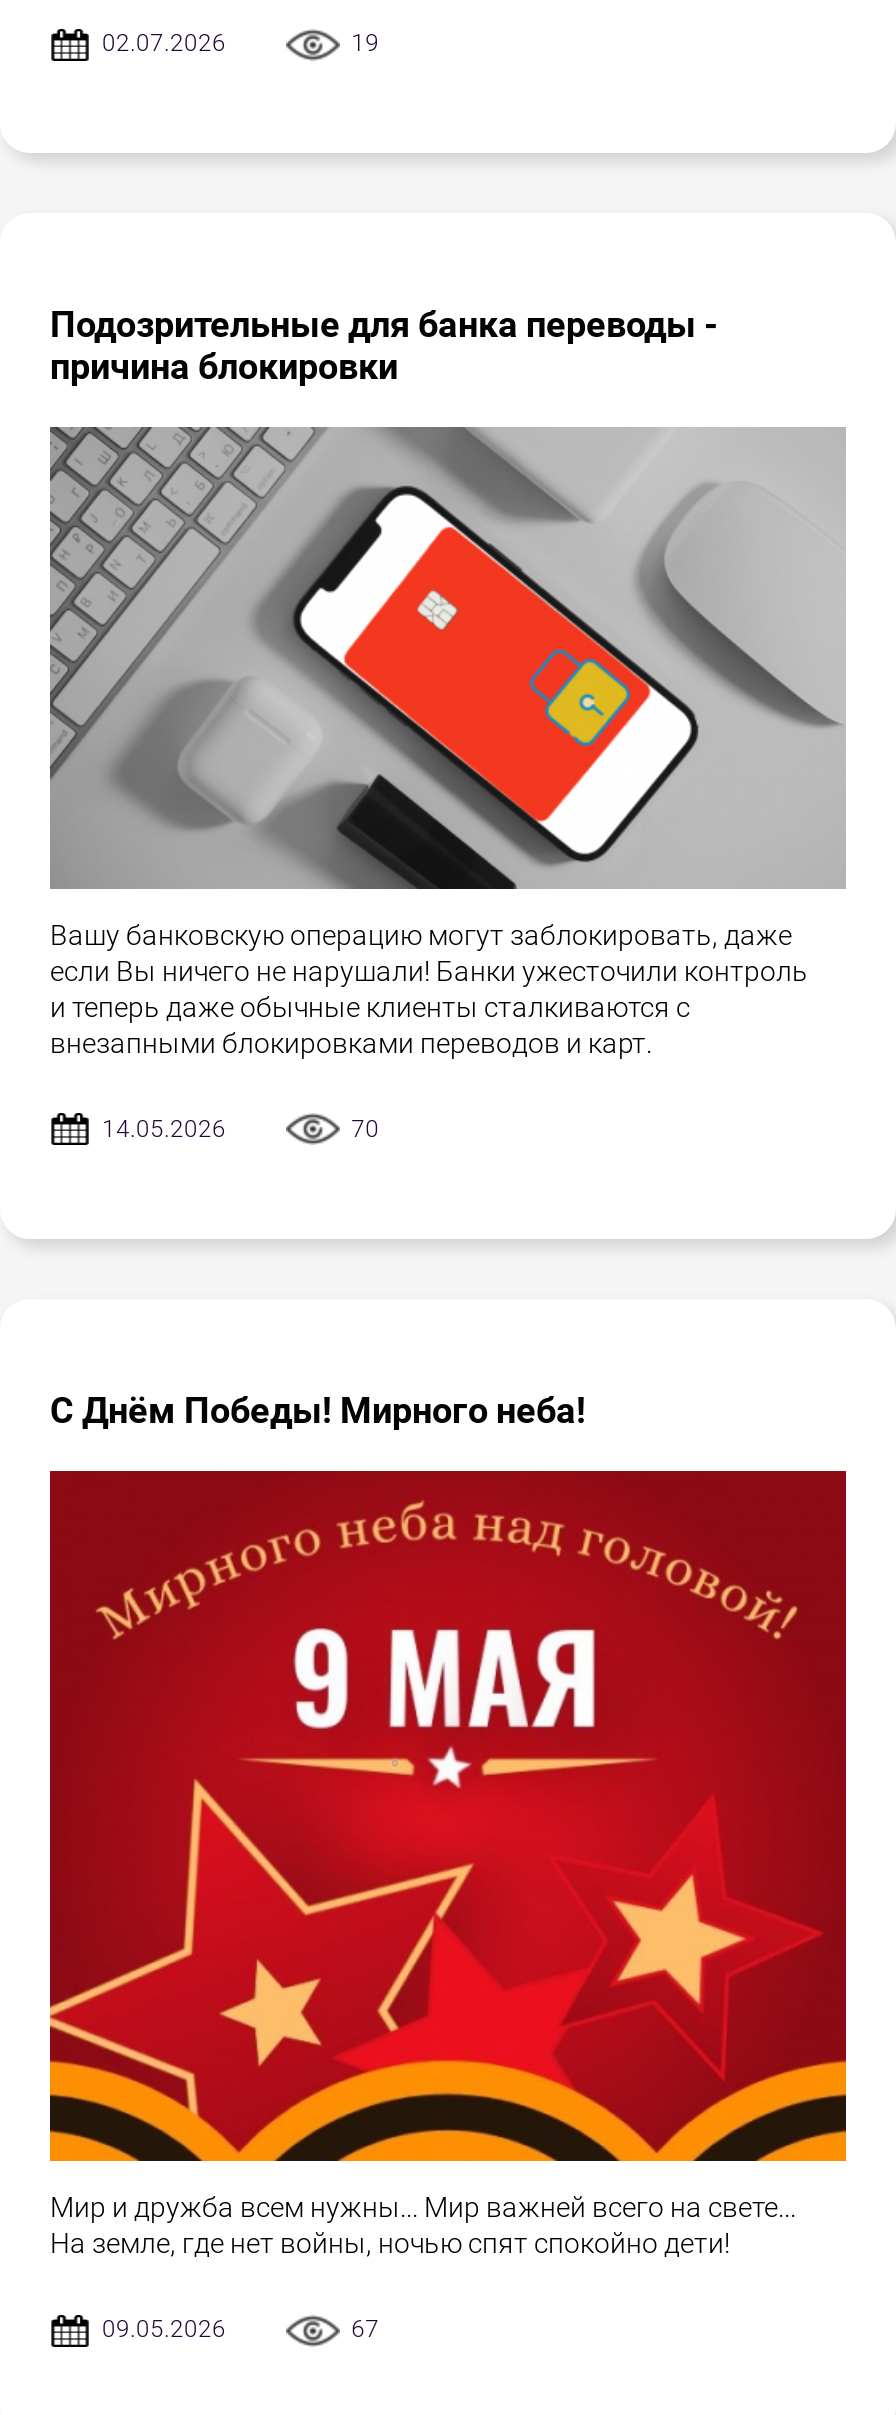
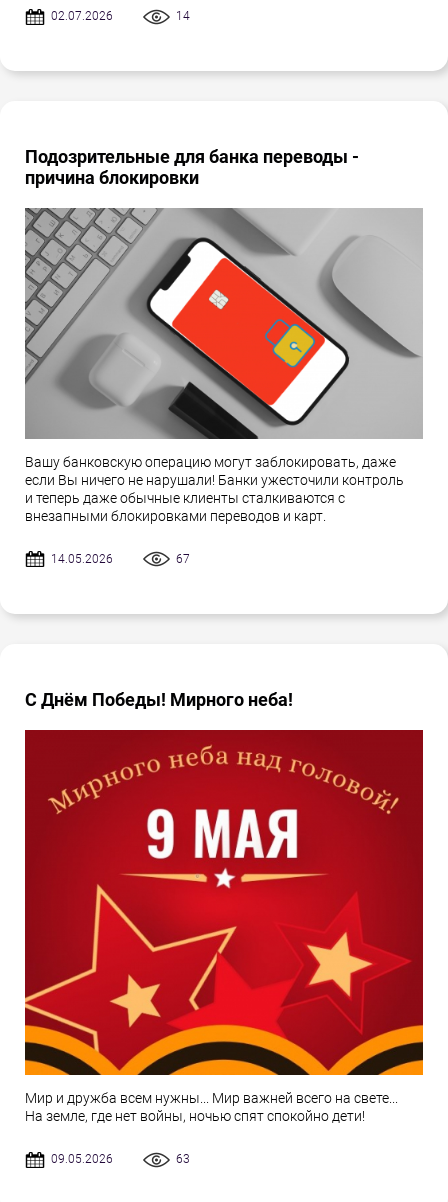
[351,29,379,57] 19 -> [176,9,190,23] 14
[351,1115,379,1143] 70 -> [176,552,190,566] 67
[351,2316,379,2344] 67 -> [176,1152,190,1166] 63

